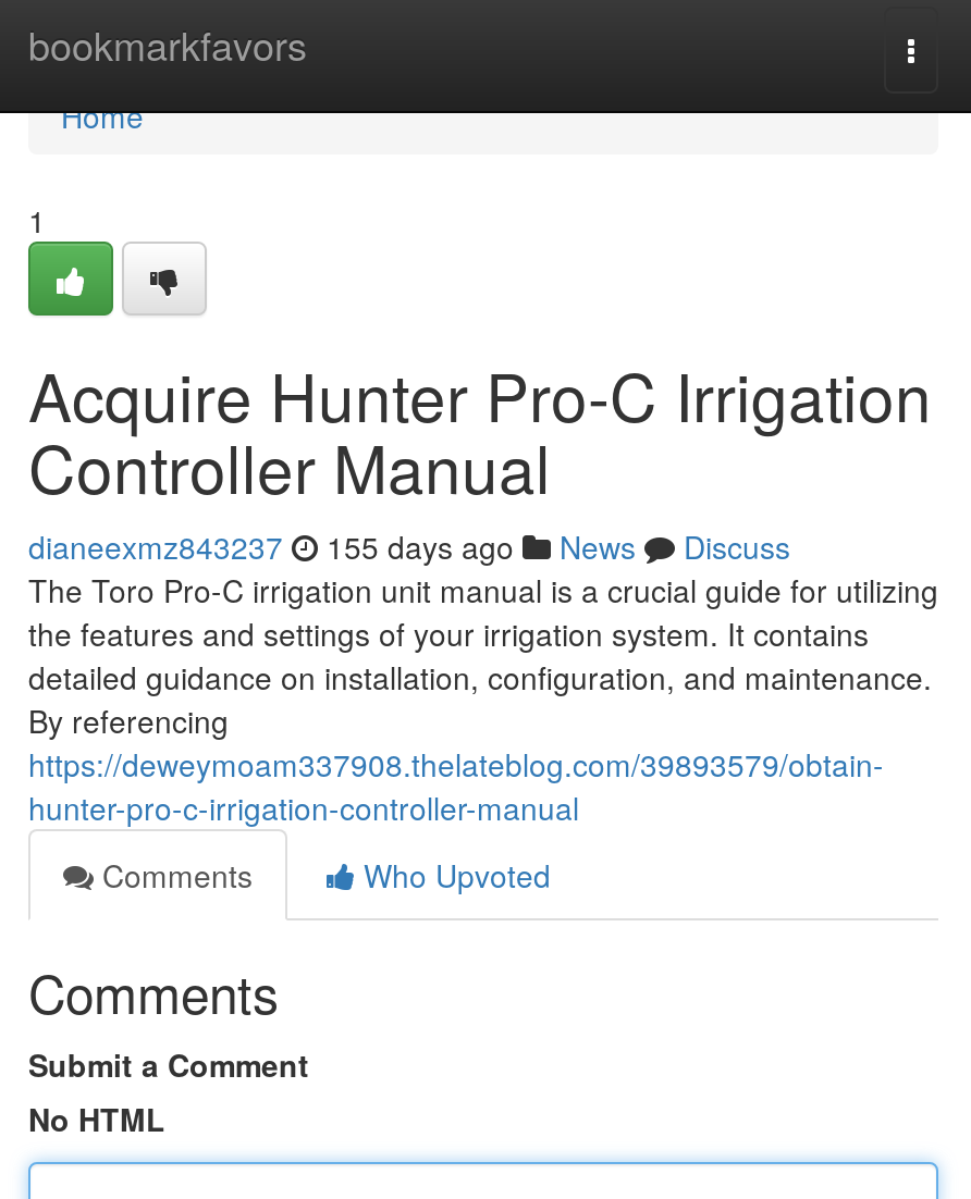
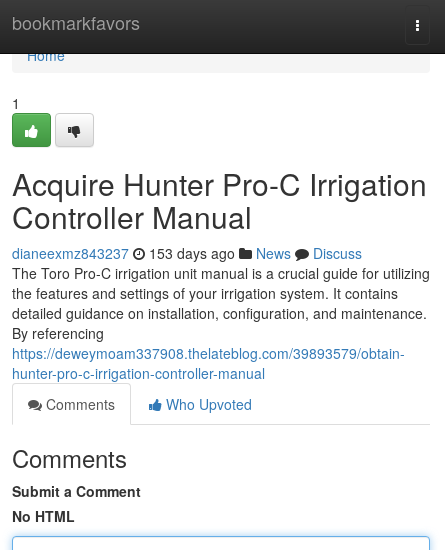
[28,524,790,568] dianeexmz843237 155 days ago News Discuss -> [12,243,362,263] dianeexmz843237 153 days ago News Discuss

